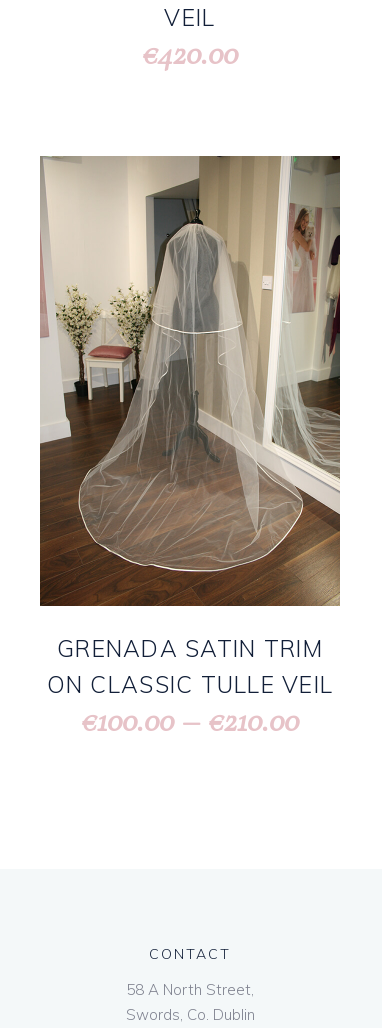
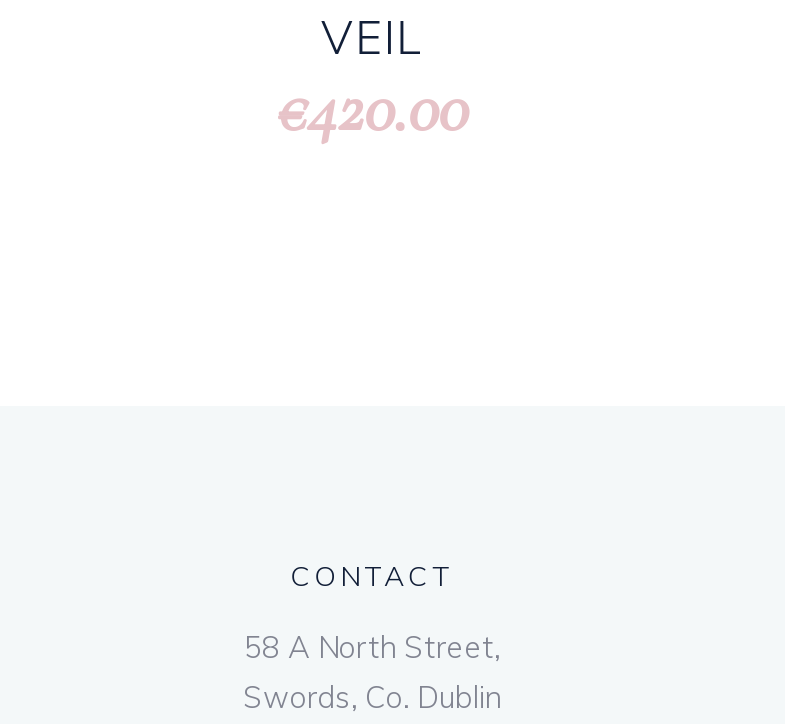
[39,155,341,741] [image] | GRENADA SATIN TRIM | ON CLASSIC TULLE VEIL | €100.00 – €210.00 -> none

